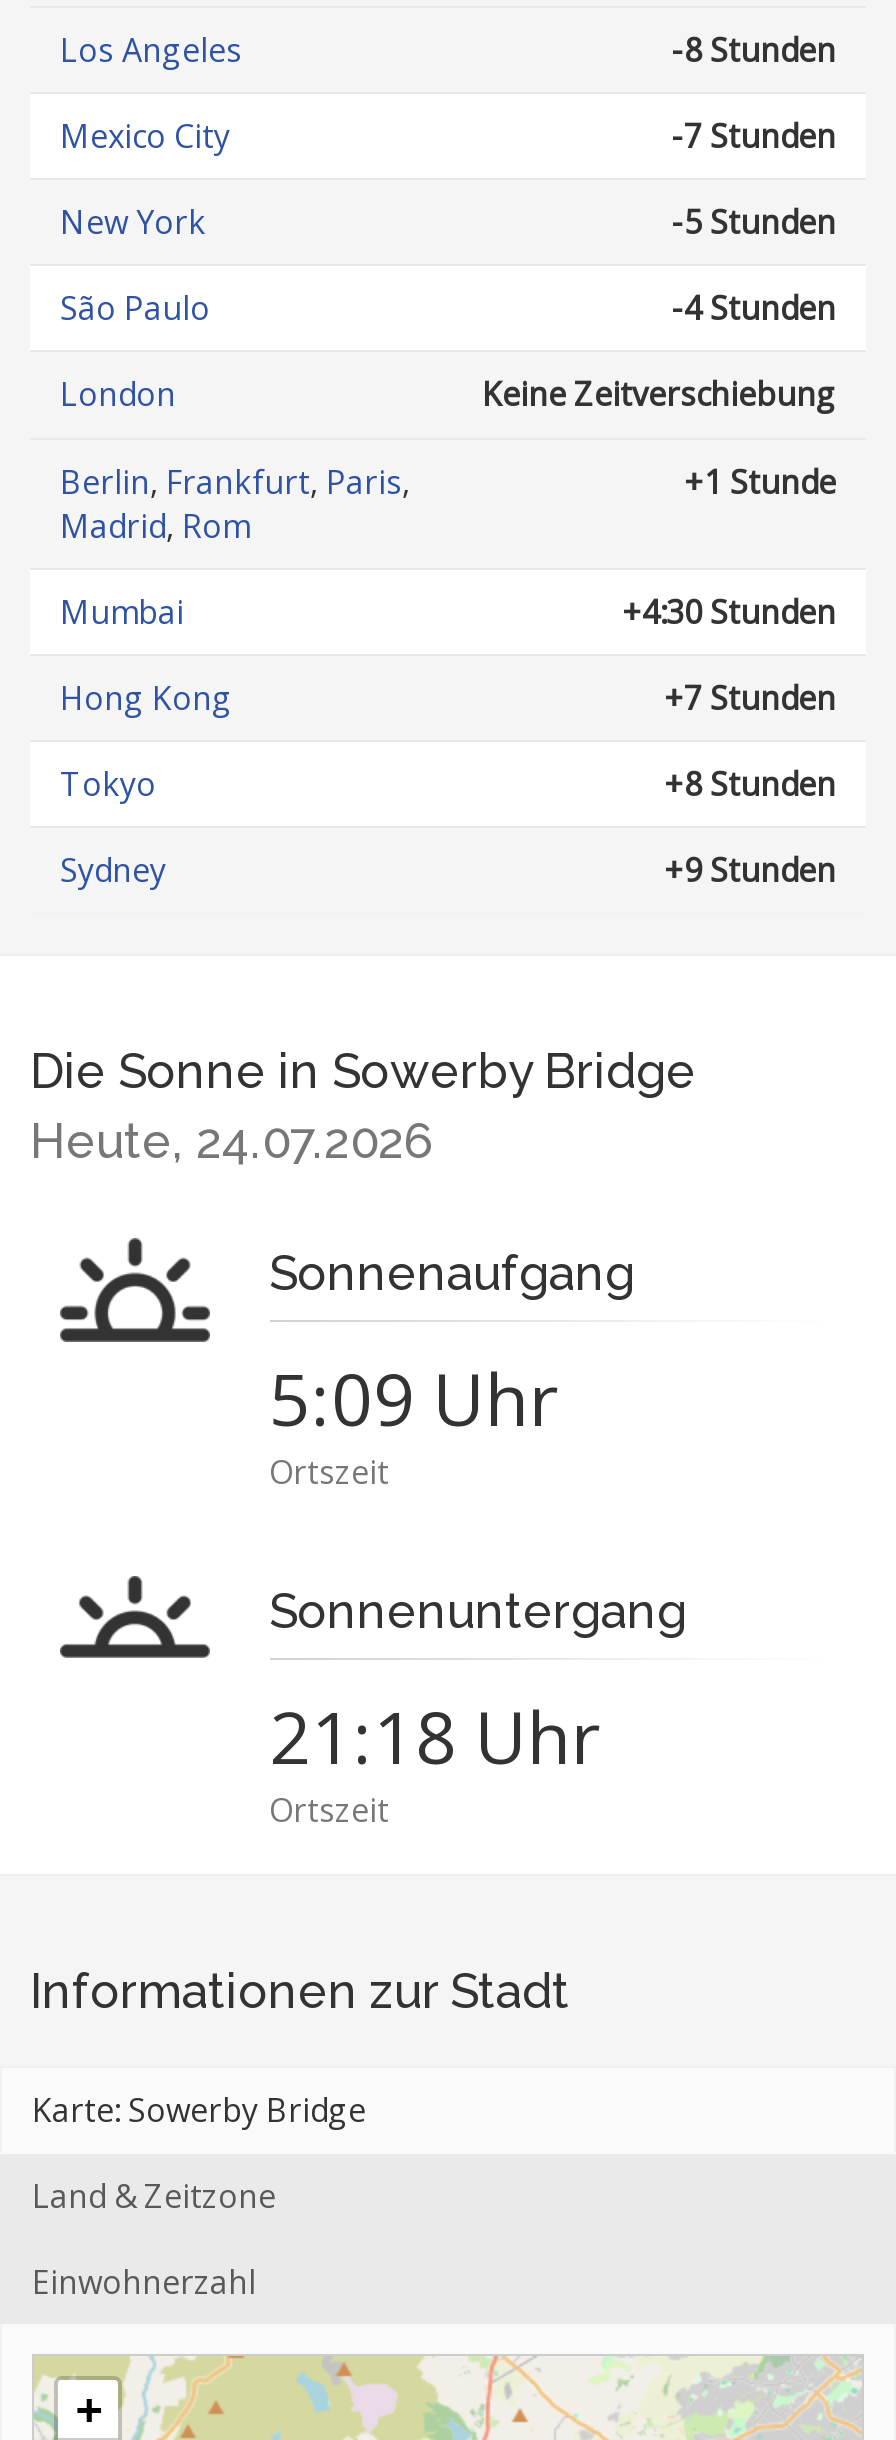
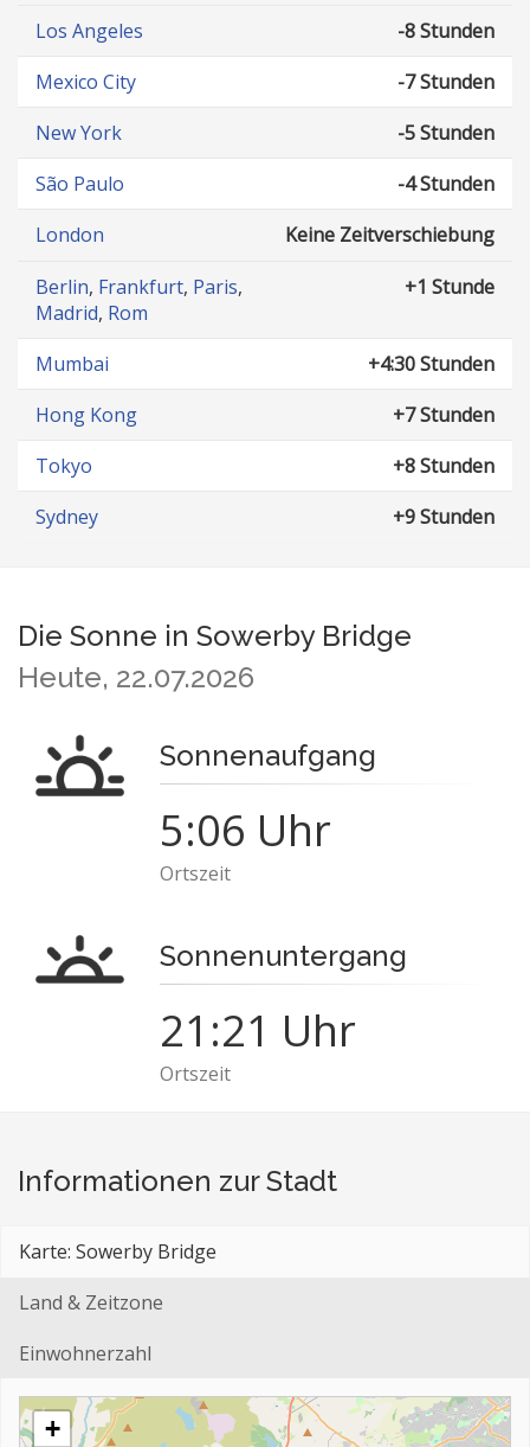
[30,1113,432,1171] Heute, 24.07.2026 -> [18,661,254,695] Heute, 22.07.2026
[269,1351,559,1449] 5:09 Uhr -> [159,802,331,860] 5:06 Uhr
[269,1689,601,1787] 21:18 Uhr -> [159,1002,356,1060] 21:21 Uhr

